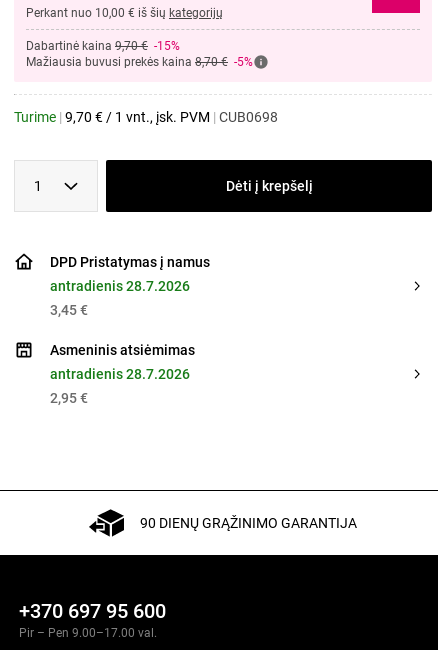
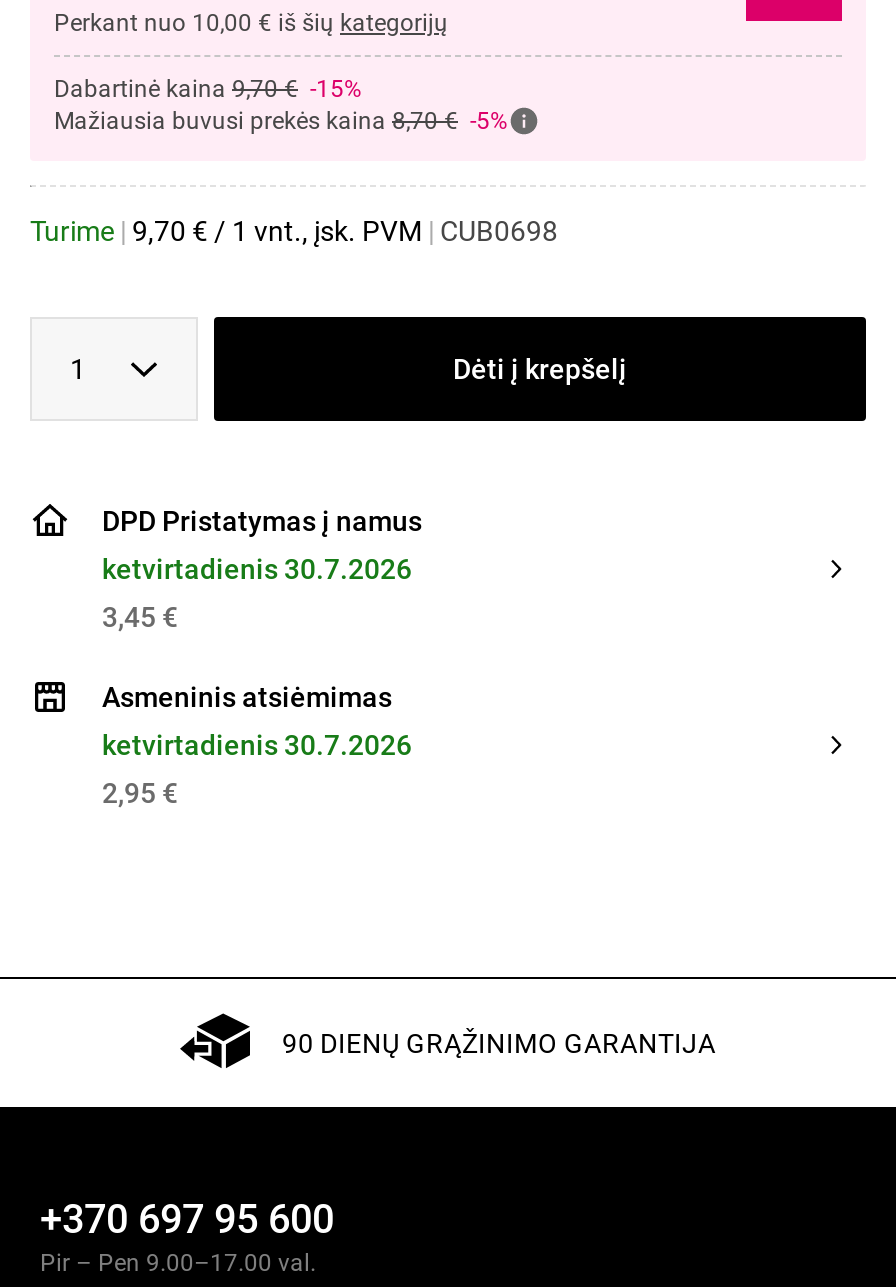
[50,278,190,294] antradienis 28.7.2026 -> [102,552,412,584] ketvirtadienis 30.7.2026
[50,366,190,382] antradienis 28.7.2026 -> [102,728,412,760] ketvirtadienis 30.7.2026

